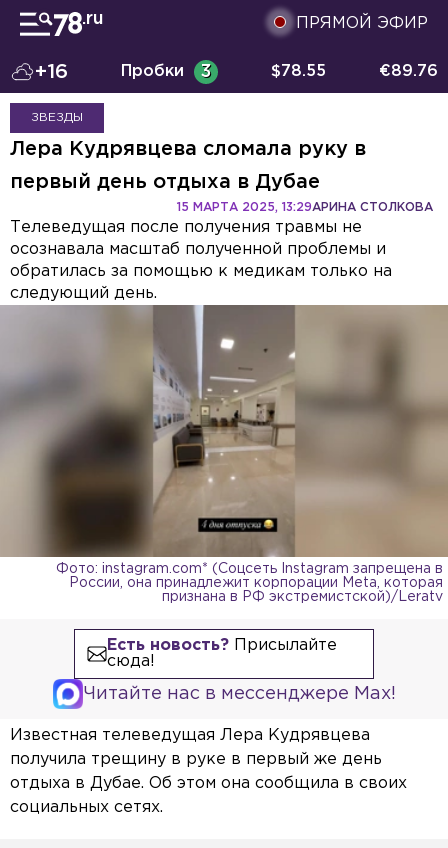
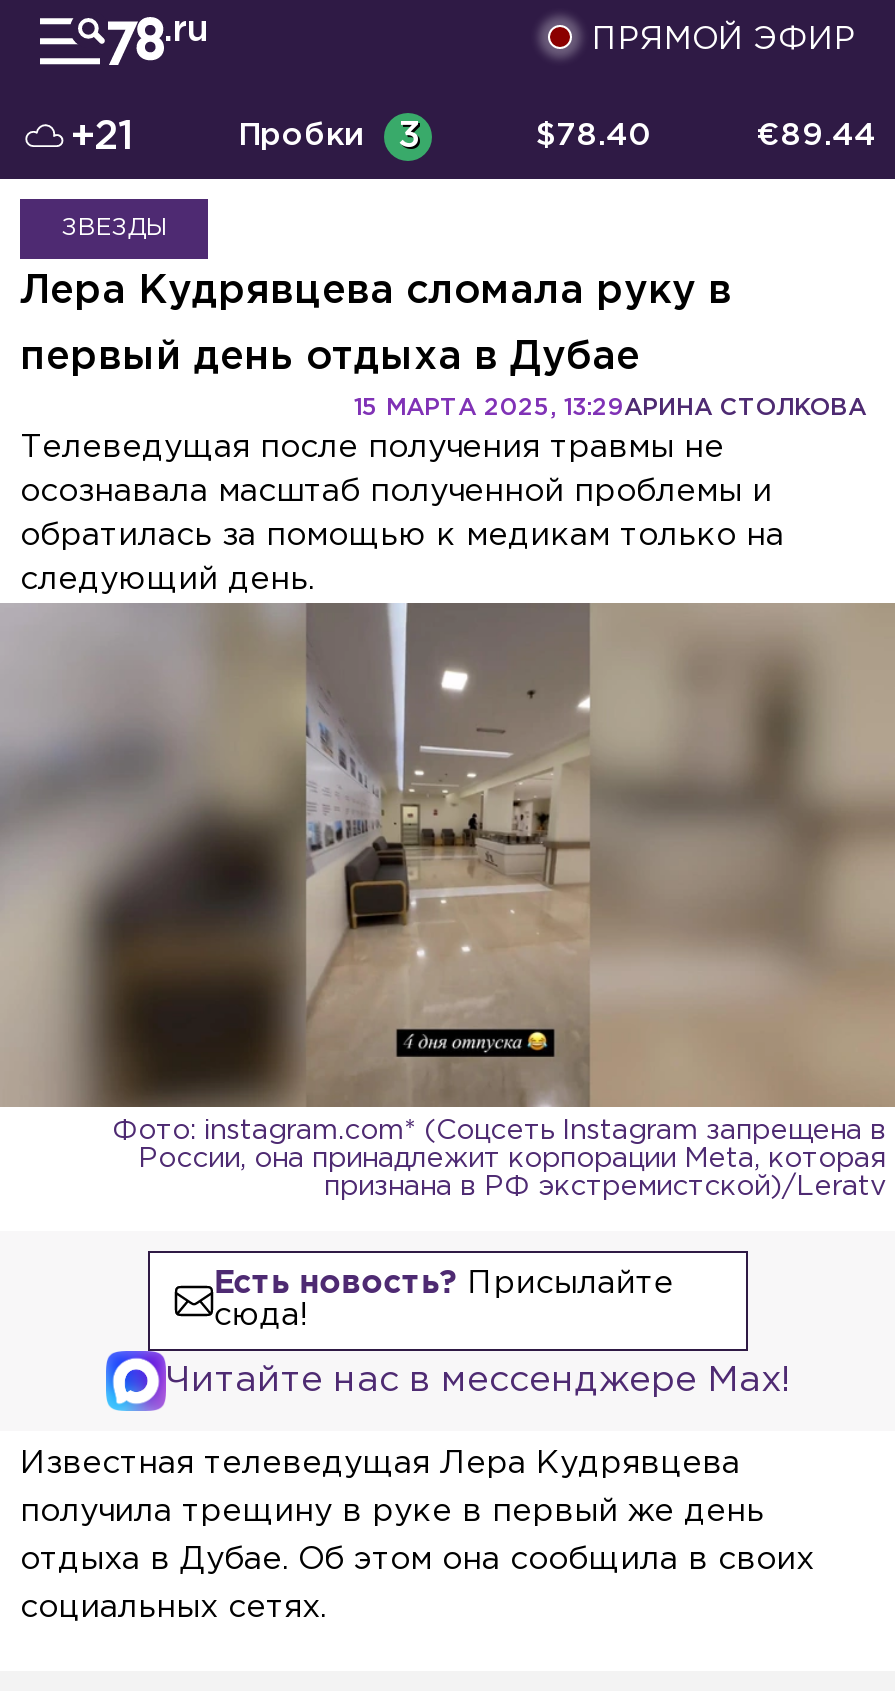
[35,63,68,81] +16 -> [70,119,134,155] +21
[271,64,326,79] $78.55 -> [536,121,652,151] $78.40
[379,64,438,79] €89.76 -> [756,121,876,151] €89.44

